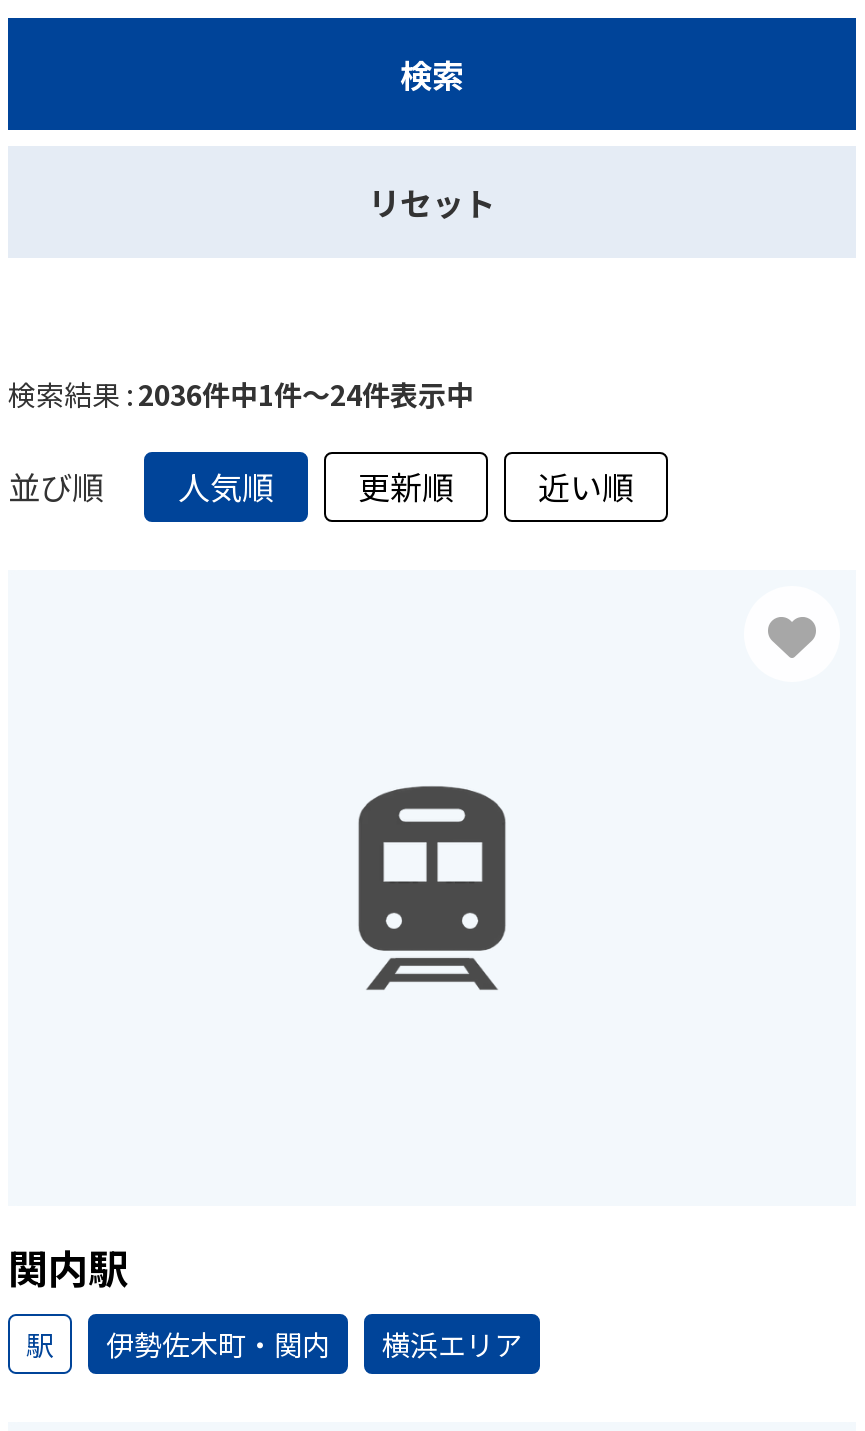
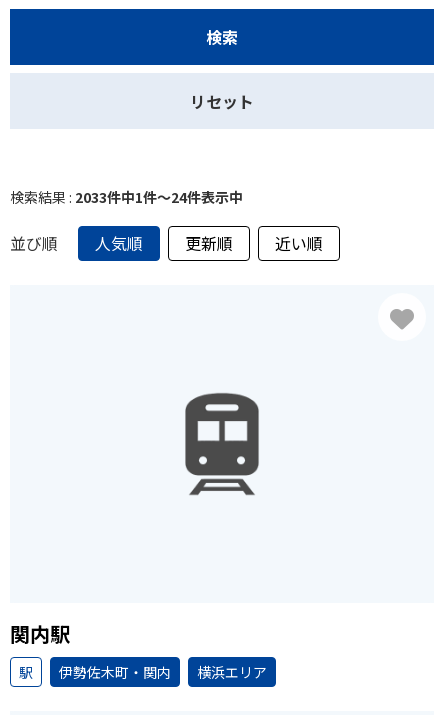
[8,374,474,414] 検索結果 : 2036件中1件〜24件表示中 -> [10,187,243,207] 検索結果 : 2033件中1件〜24件表示中

